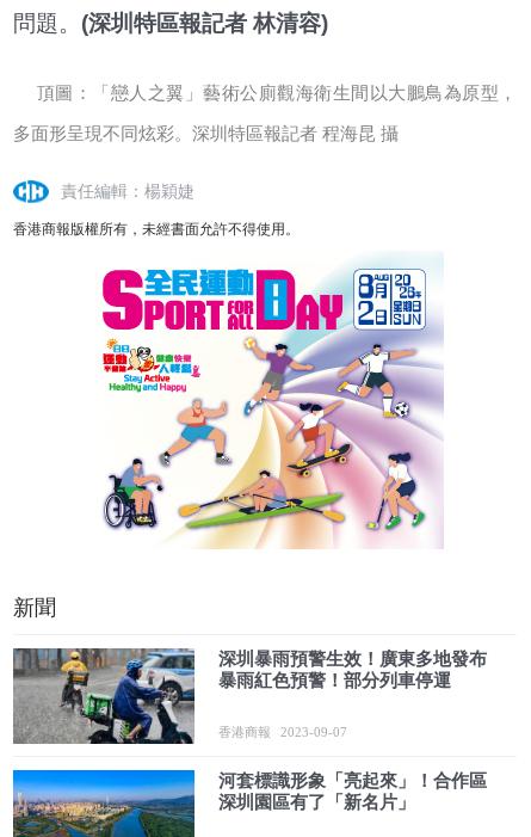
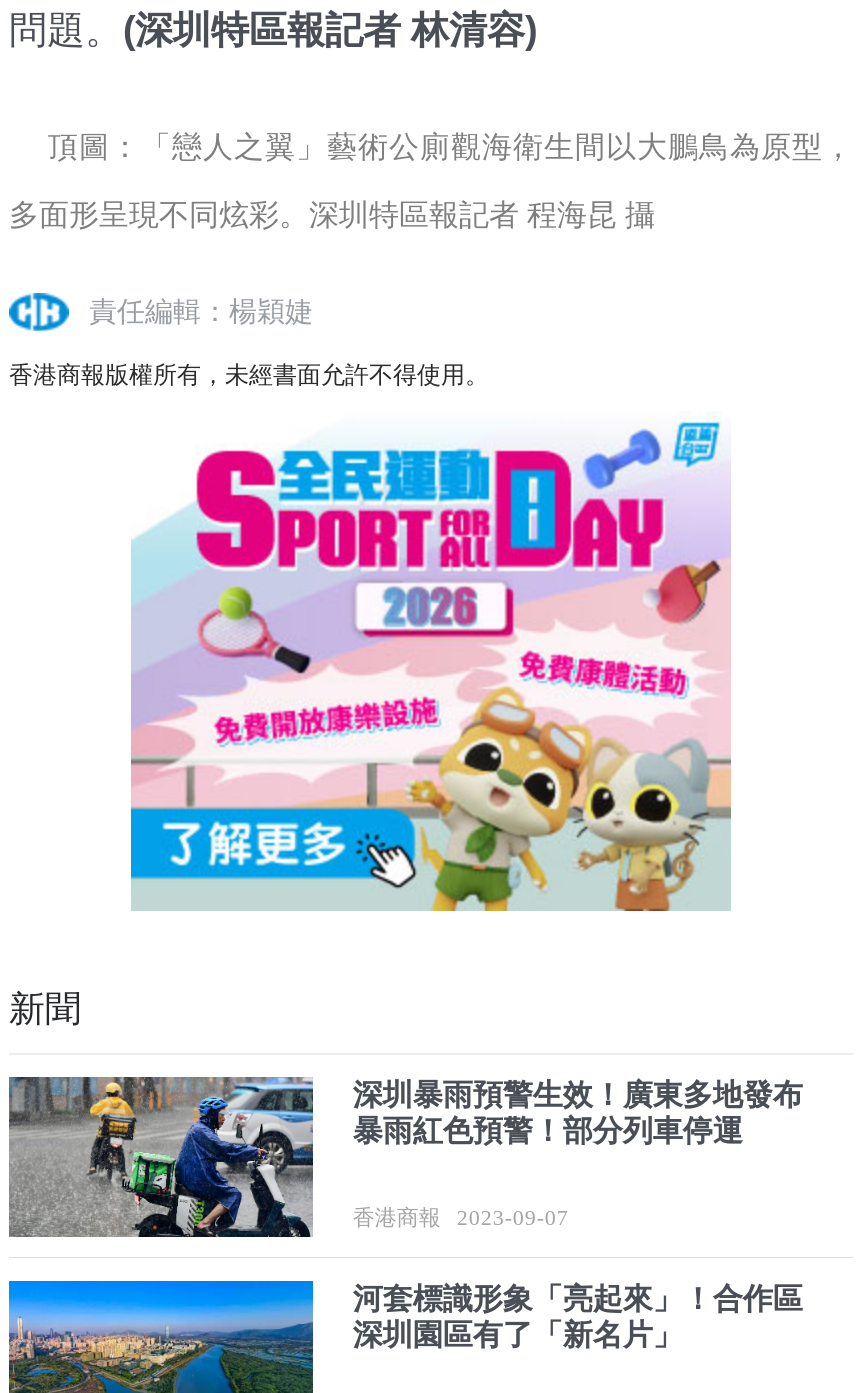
[86,258,444,549] [image] -> [129,421,731,913] [image]

